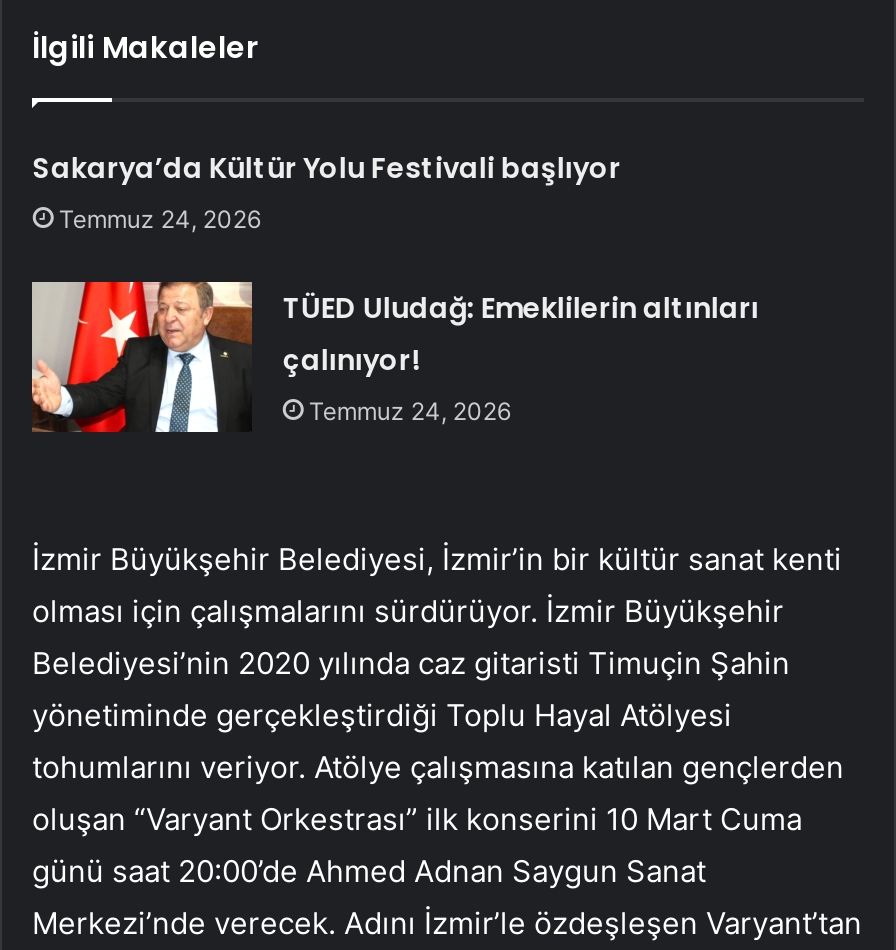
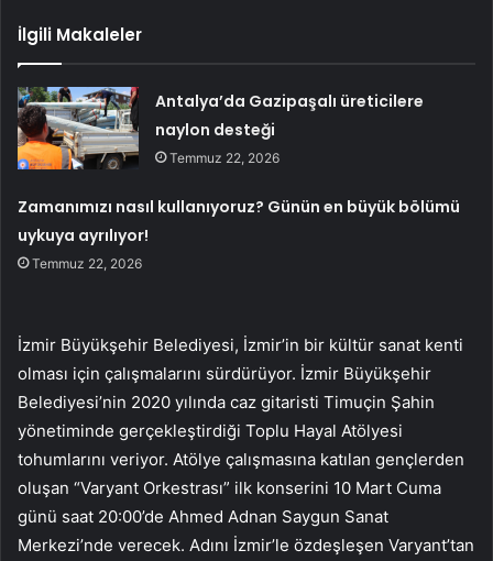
[33,147,621,233] Sakarya’da Kültür Yolu Festivali başlıyor | Temmuz 24, 2026 -> [155,90,424,166] Antalya’da Gazipaşalı üreticilere | naylon desteği | Temmuz 22, 2026
[283,287,759,425] TÜED Uludağ: Emeklilerin altınları | çalınıyor! | Temmuz 24, 2026 -> [18,195,460,271] Zamanımızı nasıl kullanıyoruz? Günün en büyük bölümü | uykuya ayrılıyor! | Temmuz 22, 2026

